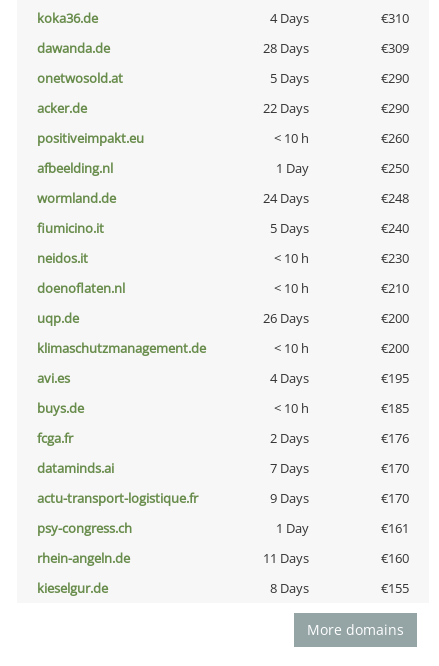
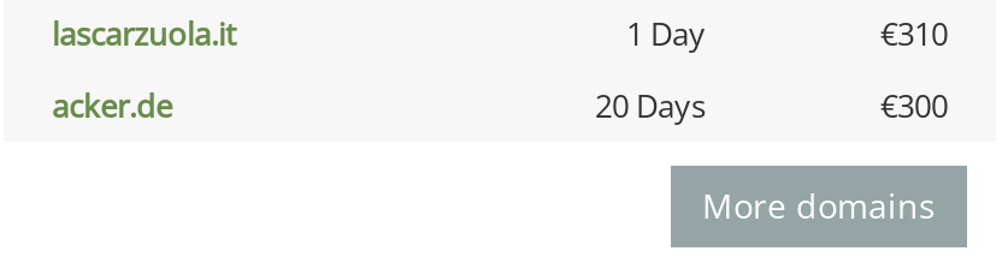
[37,9,308,27] koka36.de | 4 Days -> [52,12,706,55] lascarzuola.it | 1 Day
[37,39,409,87] dawanda.de | 28 Days | €309 | onetwosold.at | 5 Days | €290 -> none
[37,99,409,597] 22 Days | €290 | positiveimpakt.eu | < 10 h | €260 | afbeelding.nl | 1 Day | €250 | wormland.de | 24 Days | €248 | fiumicino.it | 5 Days | €240 | neidos.it | < 10 h | €230 | doenoflaten.nl | < 10 h | €210 | uqp.de | 26 Days | €200 | klimaschutzmanagement.de | < 10 h | €200 | avi.es | 4 Days | €195 | buys.de | < 10 h | €185 | fcga.fr | 2 Days | €176 | dataminds.ai | 7 Days | €170 | actu-transport-logistique.fr | 9 Days | €170 | psy-congress.ch | 1 Day | €161 | rhein-angeln.de | 11 Days | €160 | kieselgur.de | 8 Days | €155 -> [595,84,948,127] 20 Days | €300

